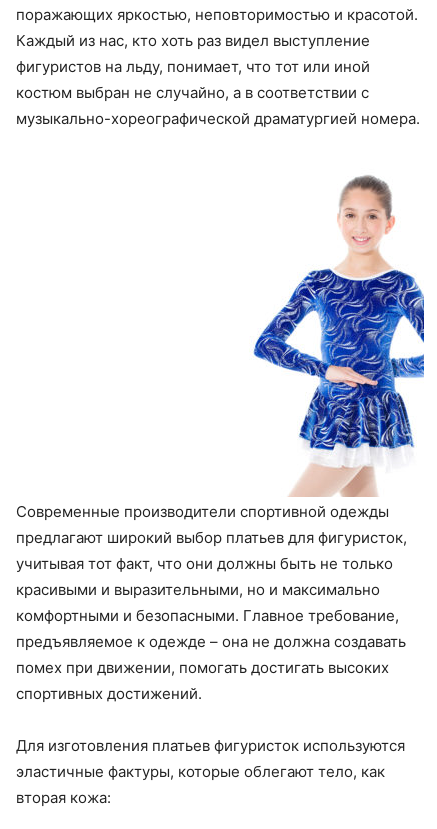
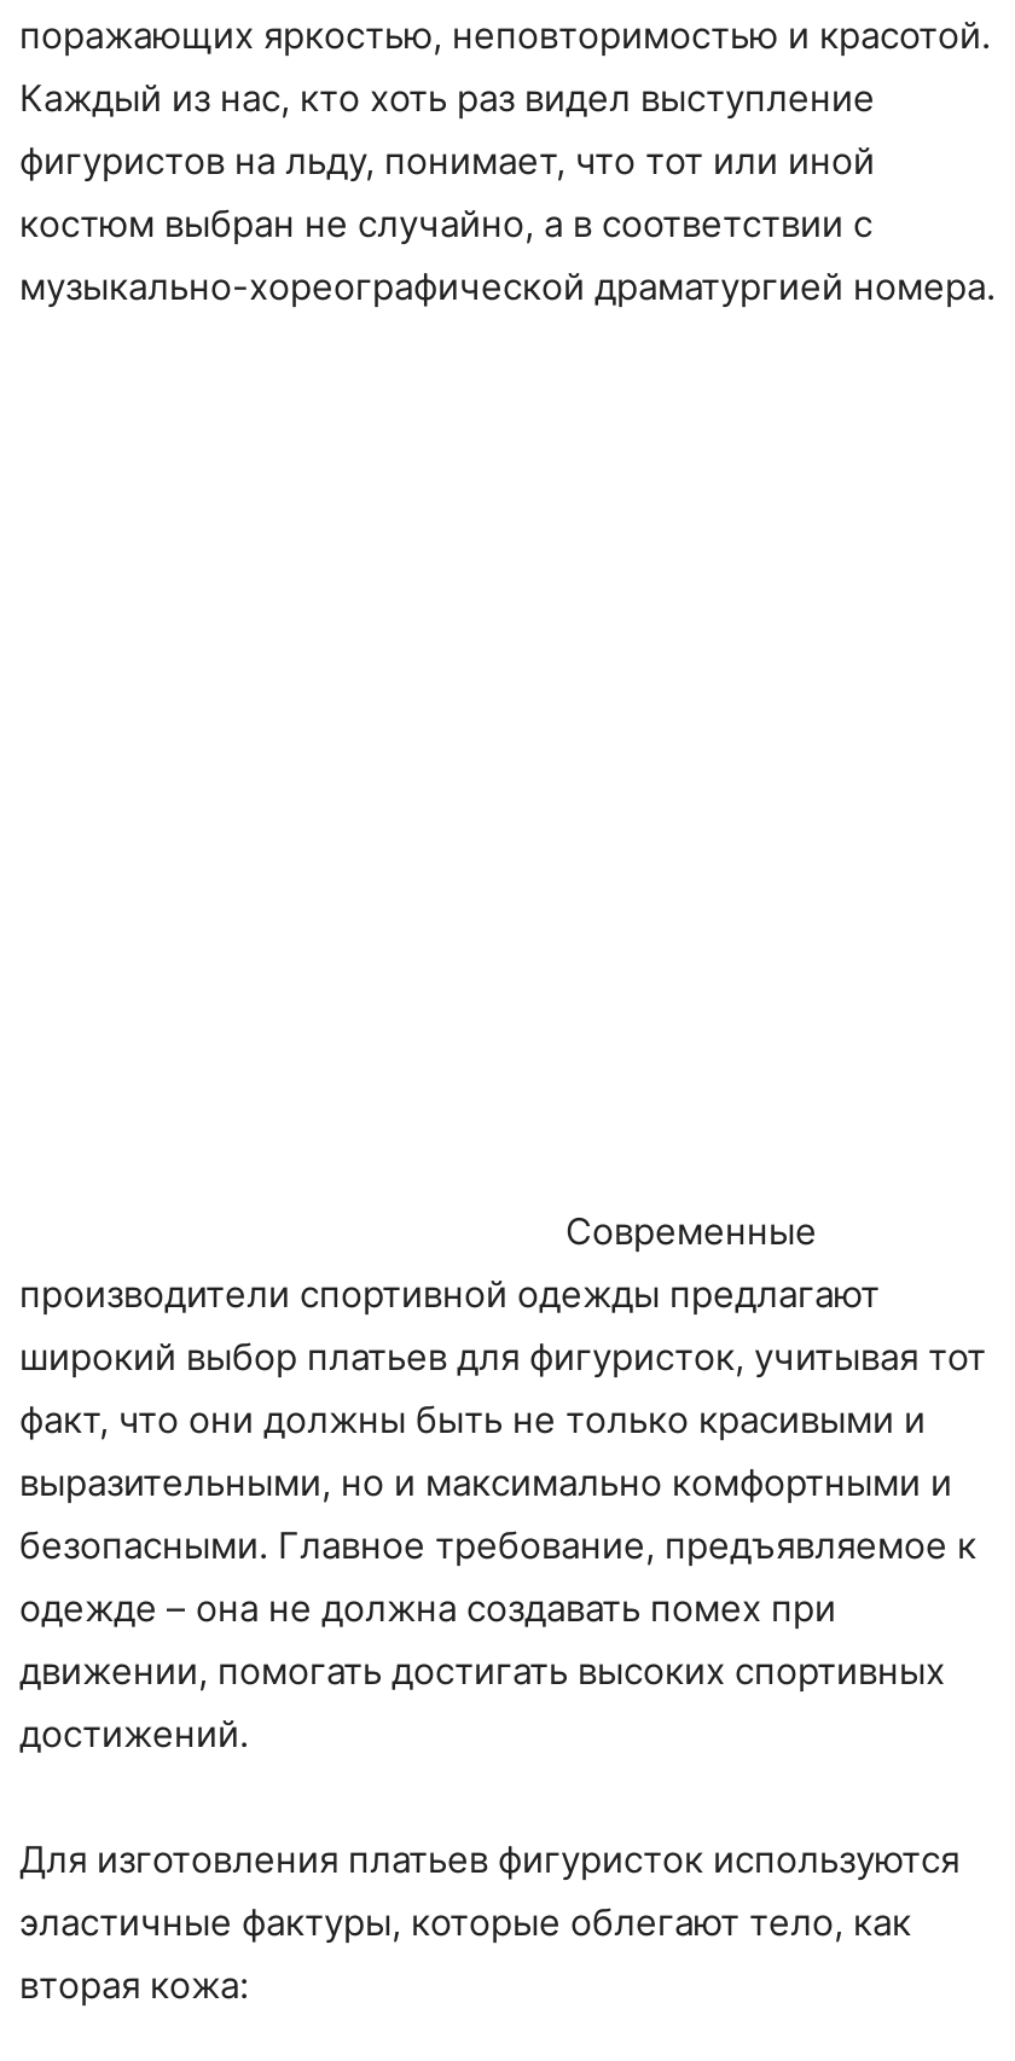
[253,175,425,495] [image] -> none

